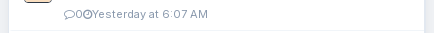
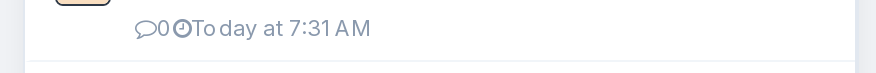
[92,7,208,21] Yesterday at 6:07 AM -> [191,14,371,42] Today at 7:31 AM

